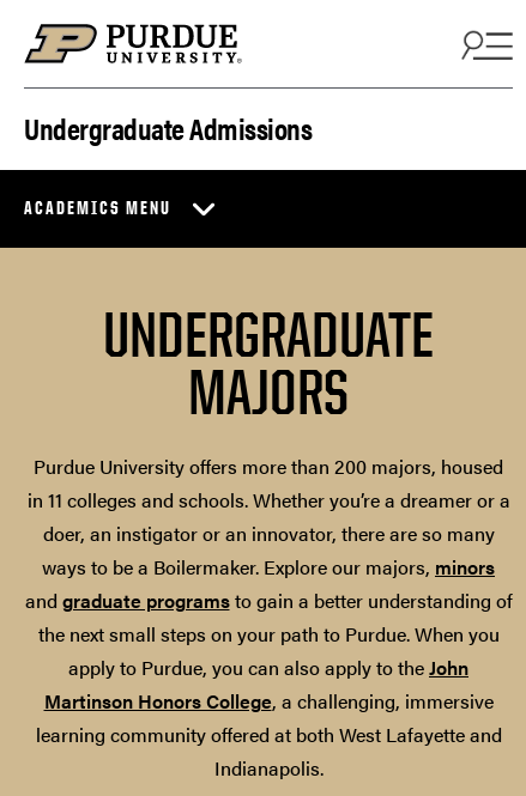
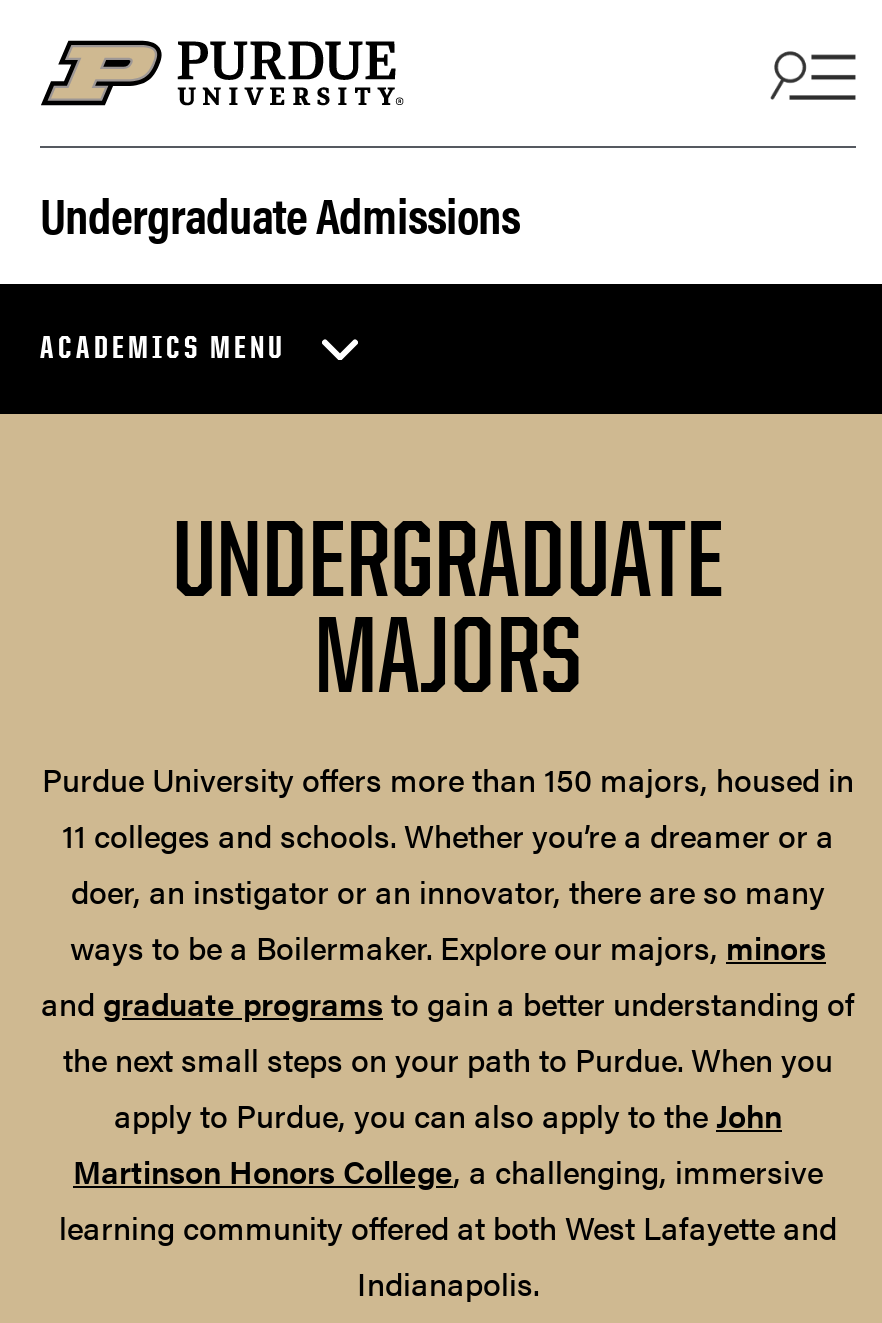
[27,453,510,514] Purdue University offers more than 200 majors, housed | in 11 colleges and schools. Whether you’re a dreamer or a -> [42,756,854,858] Purdue University offers more than 150 majors, housed in | 11 colleges and schools. Whether you’re a dreamer or a

